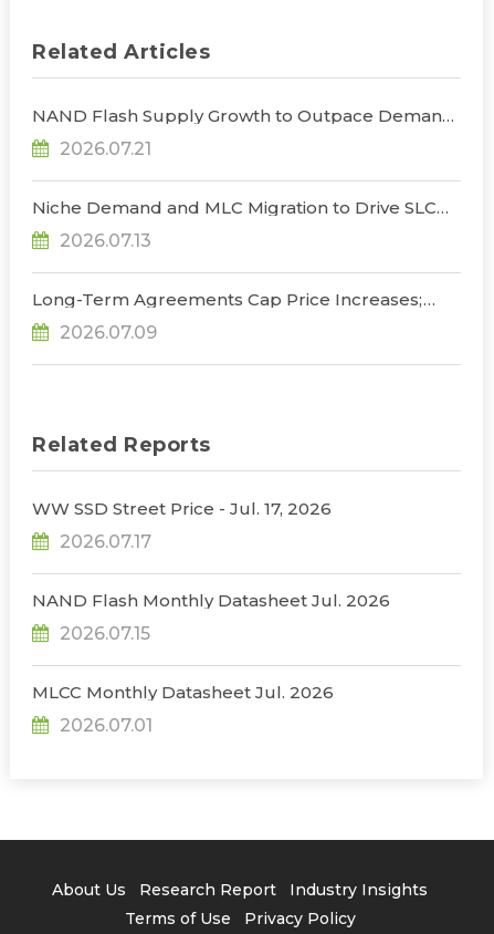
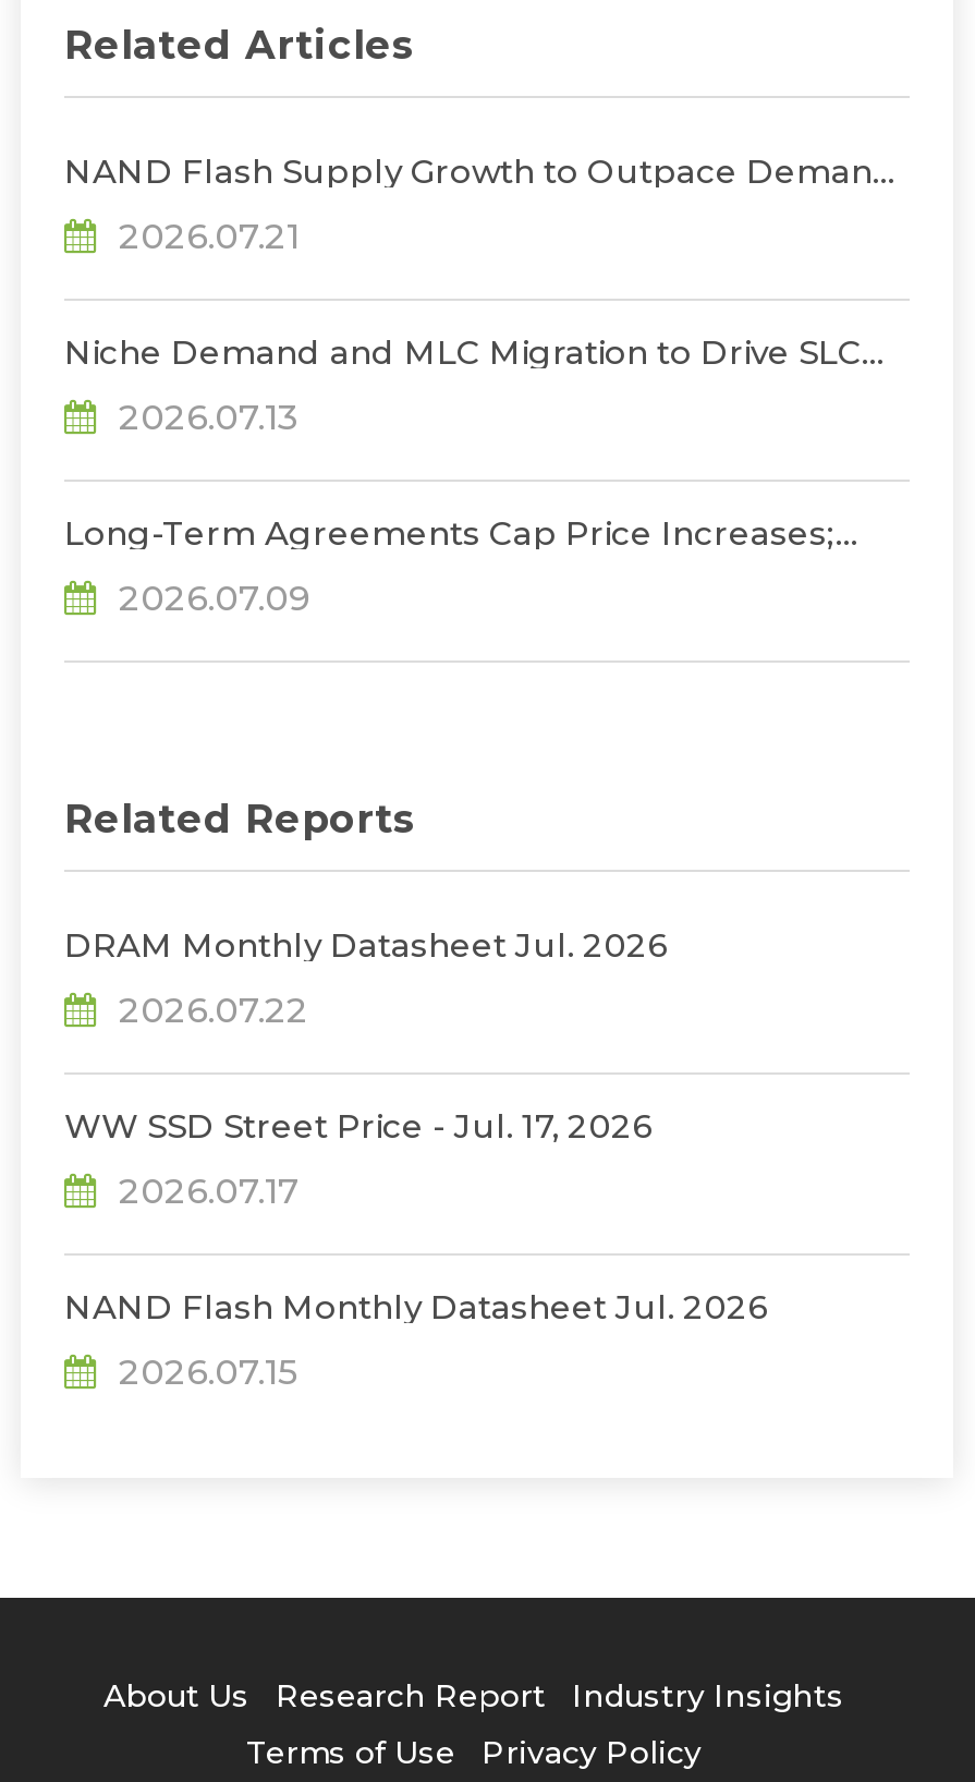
none -> [64,924,670,1031] DRAM Monthly Datasheet Jul. 2026 | 2026.07.22
moved [32,498,390,644] -> [64,1105,770,1393]: WW SSD Street Price - Jul. 17, 2026 | 2026.07.17 | NAND Flash Monthly Datasheet Jul. 2026 | 2026.07.15
[32,682,334,736] MLCC Monthly Datasheet Jul. 2026 | 2026.07.01 -> none

